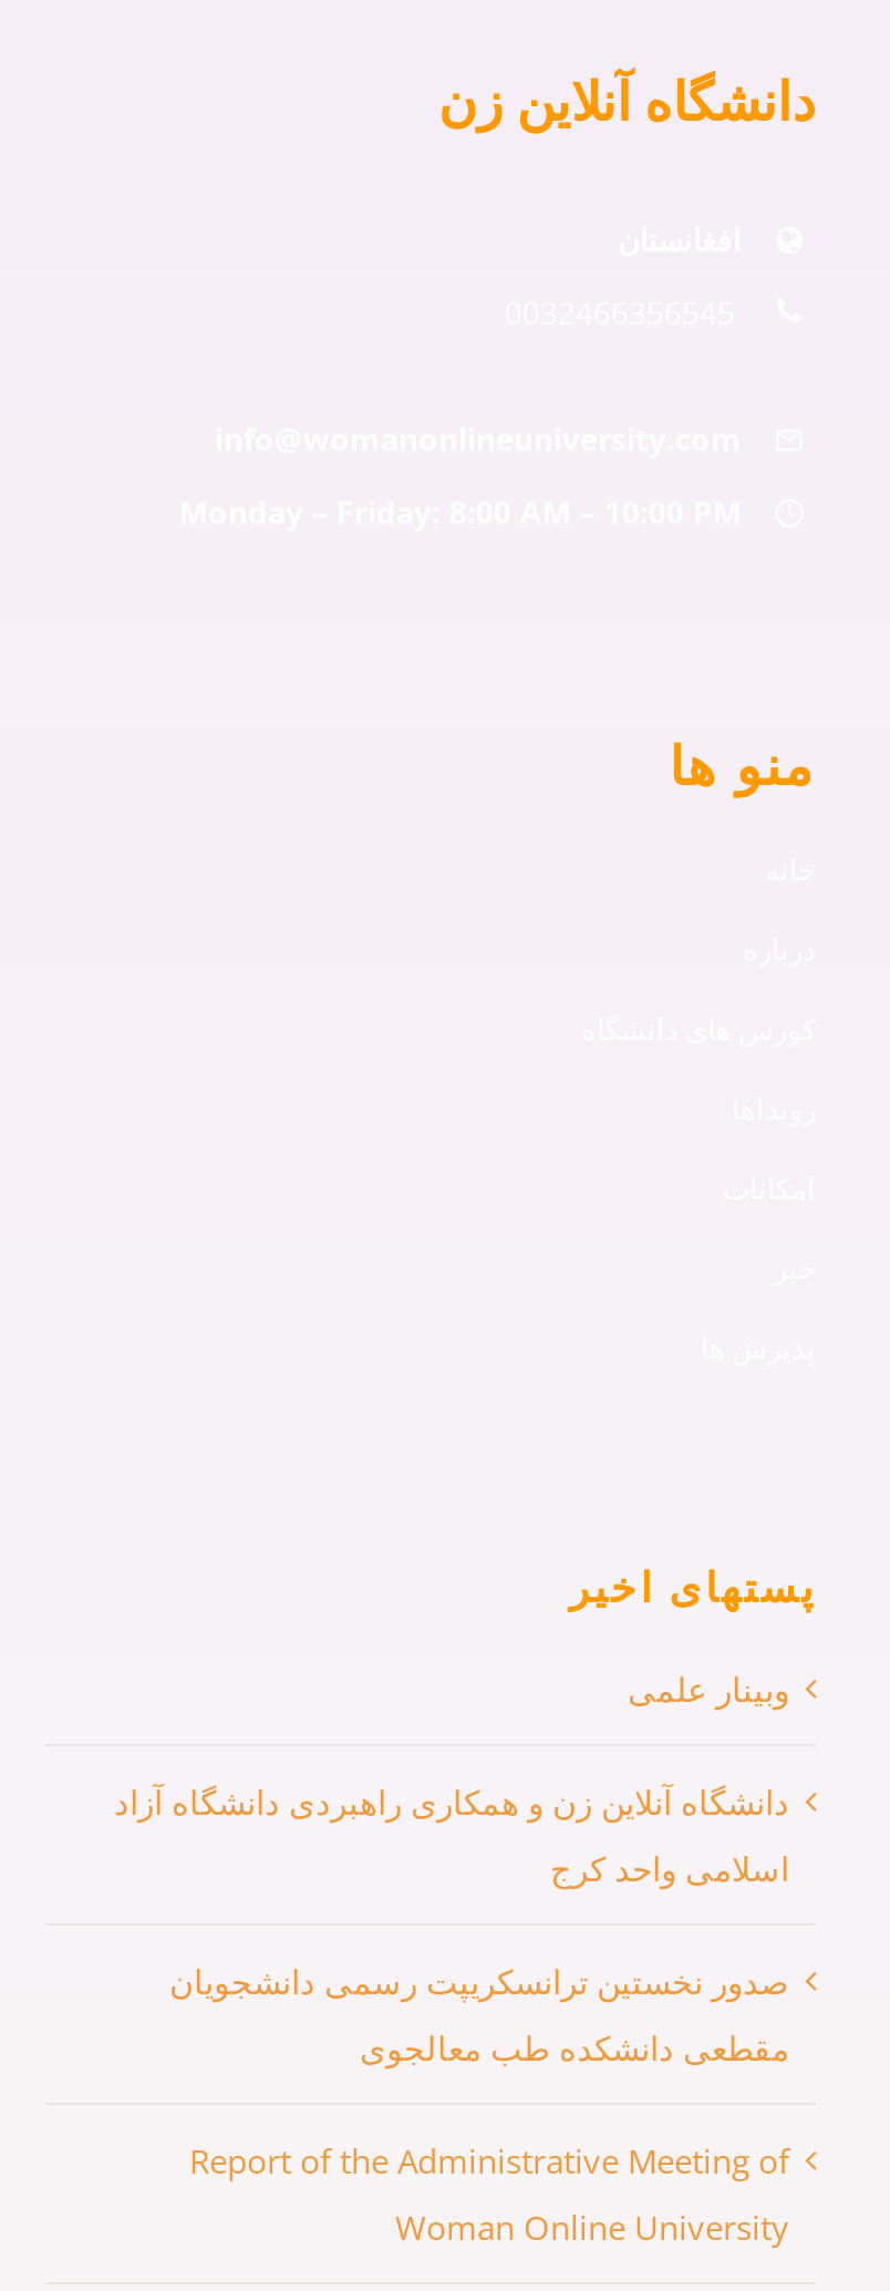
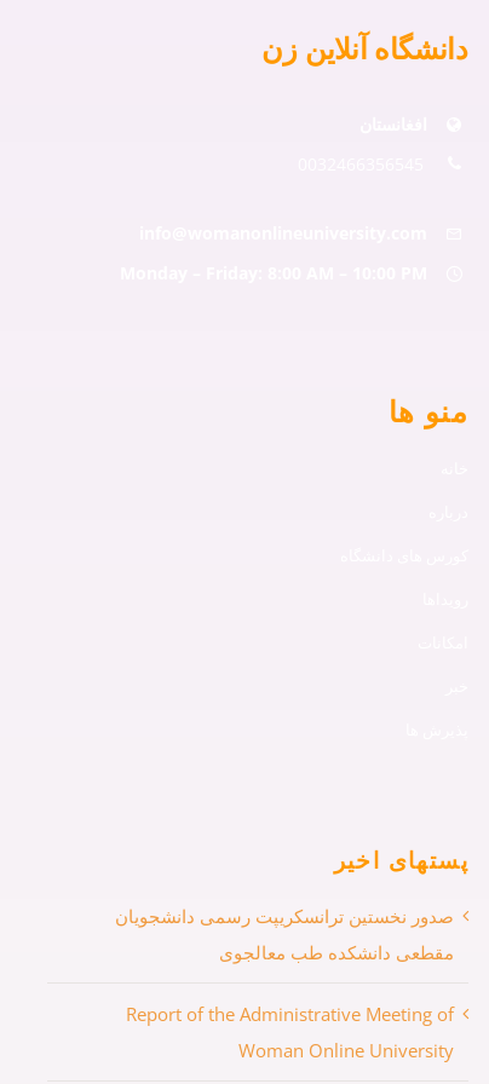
[114,1666,789,1890] وبینار علمی | دانشگاه آنلاین زن و همکاری راهبردی دانشگاه آزاد | اسلامی واحد کرج -> none

